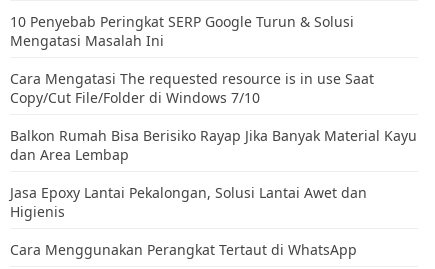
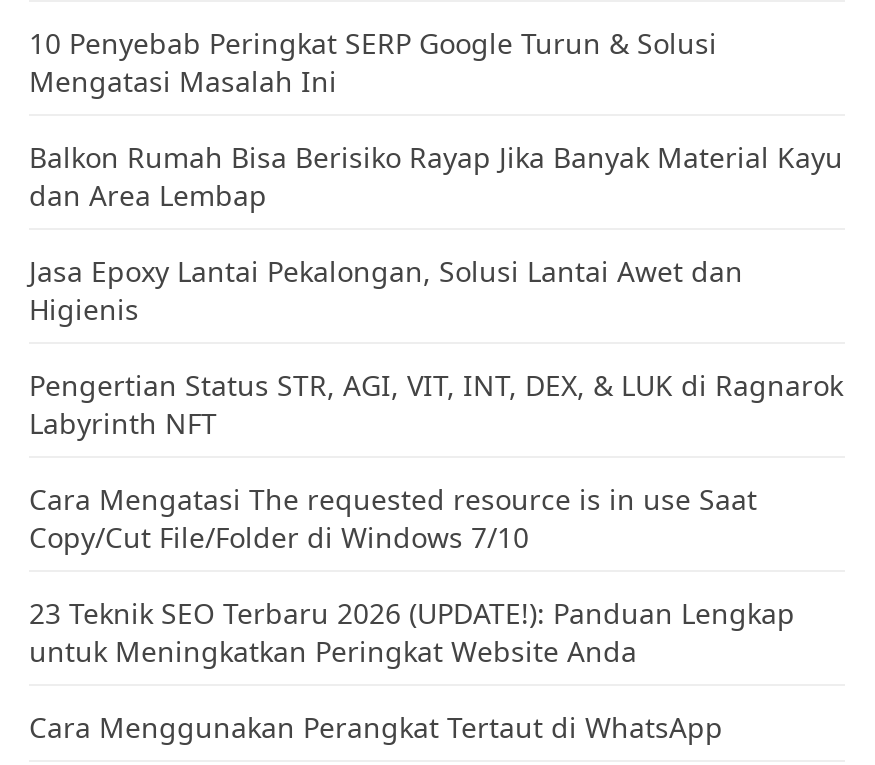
moved [10,69,374,107] -> [29,480,757,556]: Cara Mengatasi The requested resource is in use Saat | Copy/Cut File/Folder di Windows 7/10
moved [10,126,417,221] -> [29,138,843,328]: Balkon Rumah Bisa Berisiko Rayap Jika Banyak Material Kayu | dan Area Lembap | Jasa Epoxy Lantai Pekalongan, Solusi Lantai Awet dan | Higienis
none -> [29,366,843,670] Pengertian Status STR, AGI, VIT, INT, DEX, & LUK di Ragnarok | Labyrinth NFT | 23 Teknik SEO Terbaru 2026 (UPDATE!): Panduan Lengkap | untuk Meningkatkan Peringkat Website Anda

